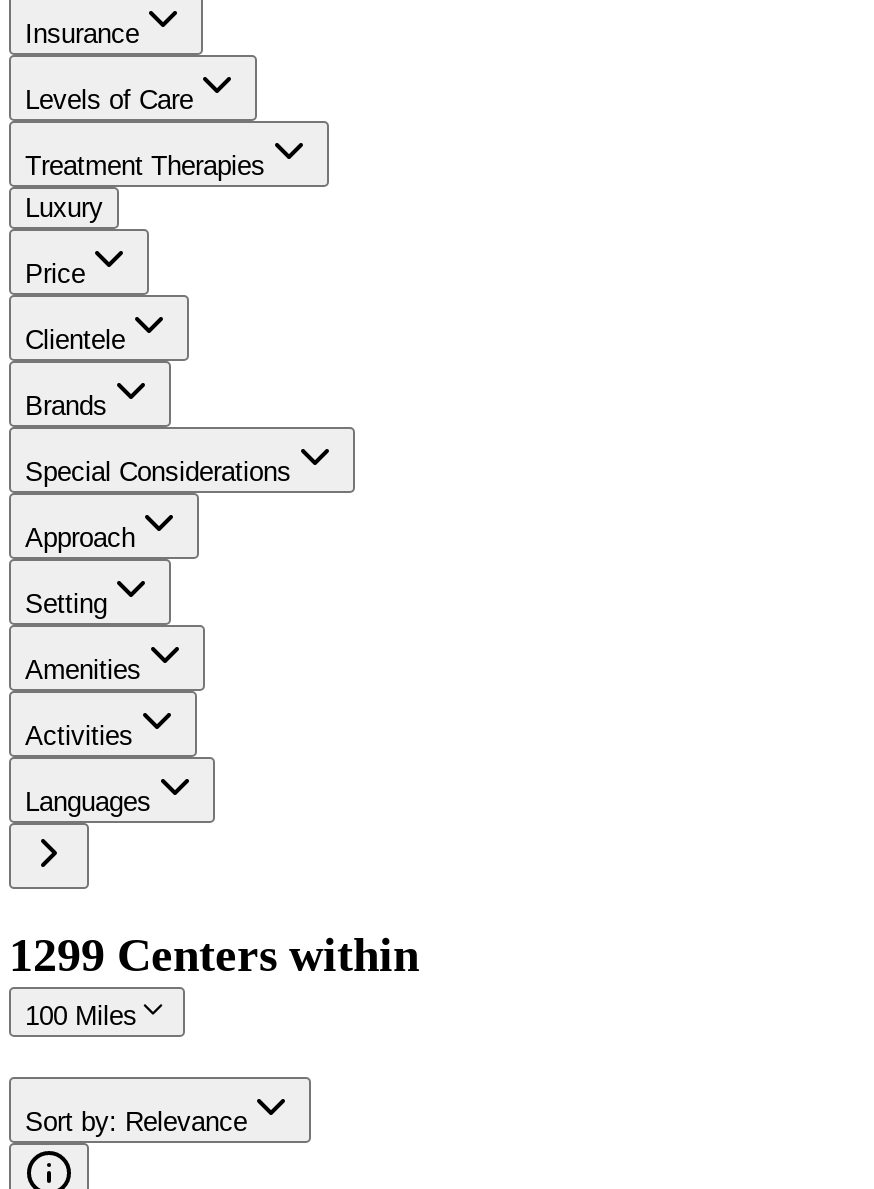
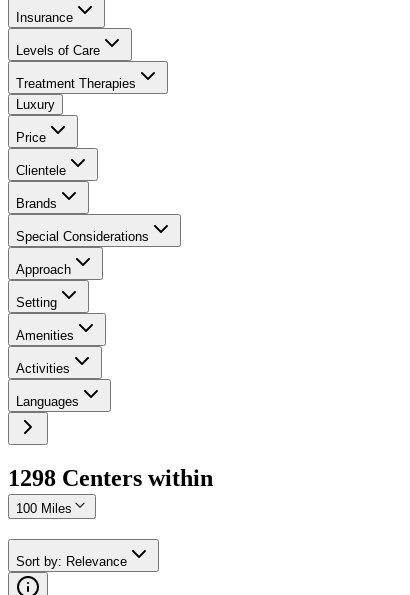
[9,928,419,980] 1299 Centers within -> [8,465,213,491] 1298 Centers within

